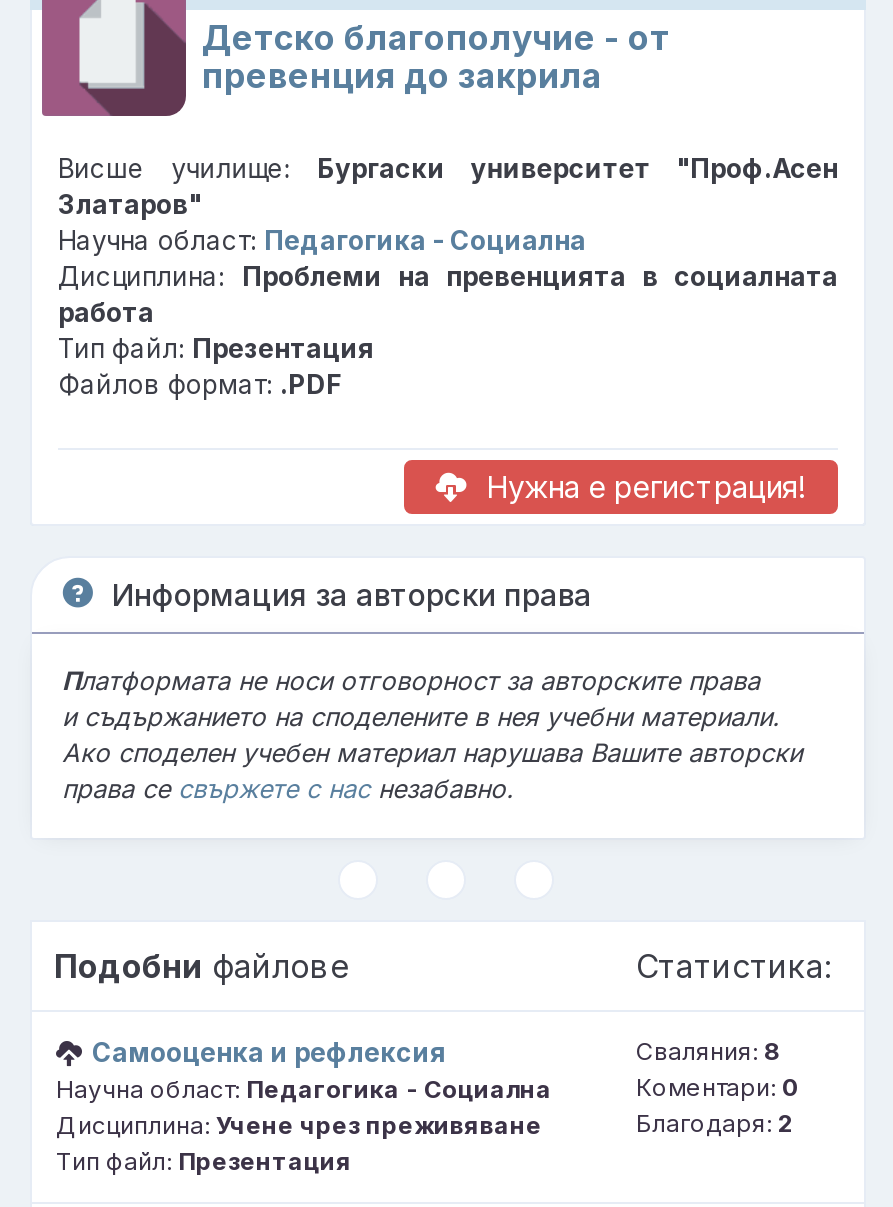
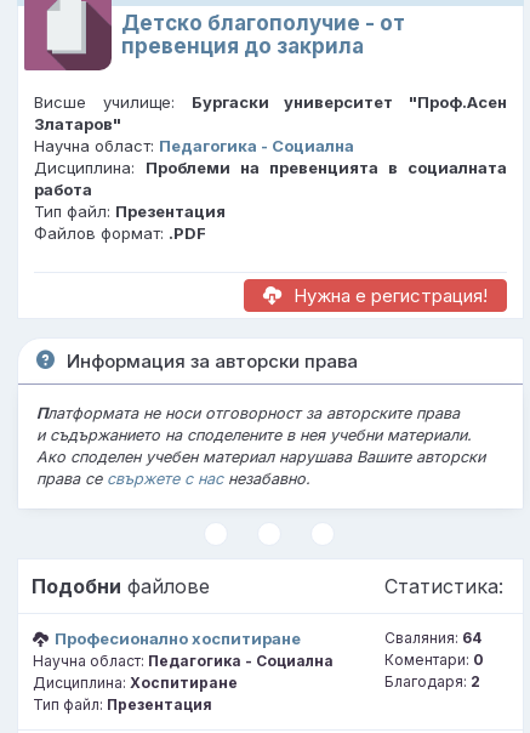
[92,1037,446,1069] Самооценка и рефлексия -> [55,629,301,648] Професионално хоспитиране
[636,1037,780,1067] Сваляния: 8 -> [384,629,481,647] Сваляния: 64
[56,1111,542,1141] Дисциплина: Учене чрез преживяване -> [33,674,238,692] Дисциплина: Хоспитиране

